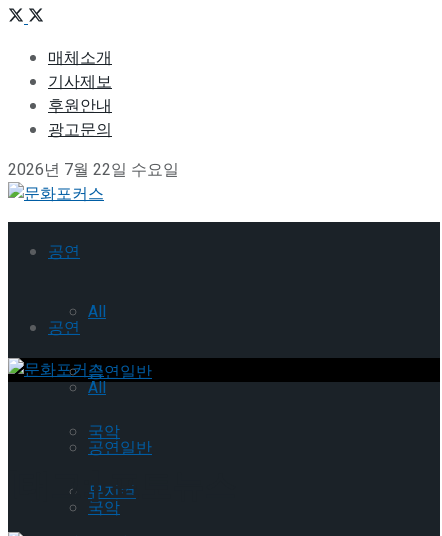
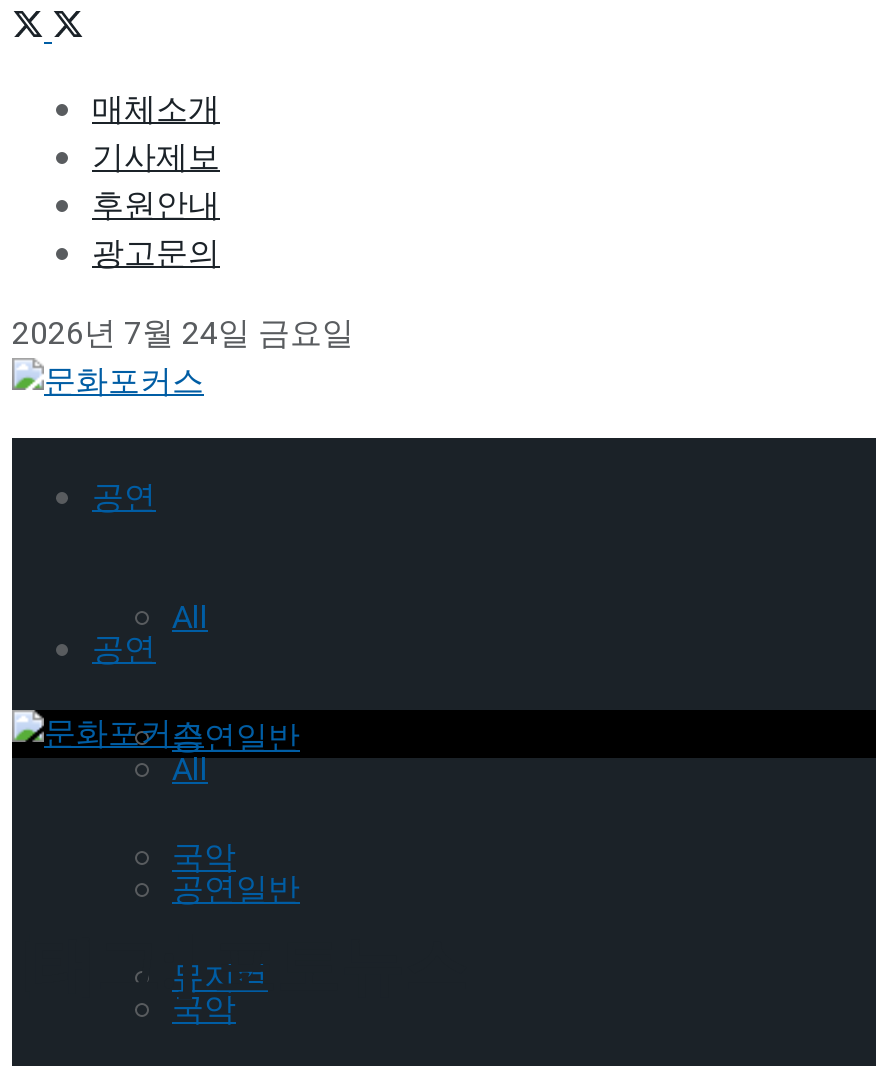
[8,158,179,182] 2026년 7월 22일 수요일 -> [12,310,354,358] 2026년 7월 24일 금요일

